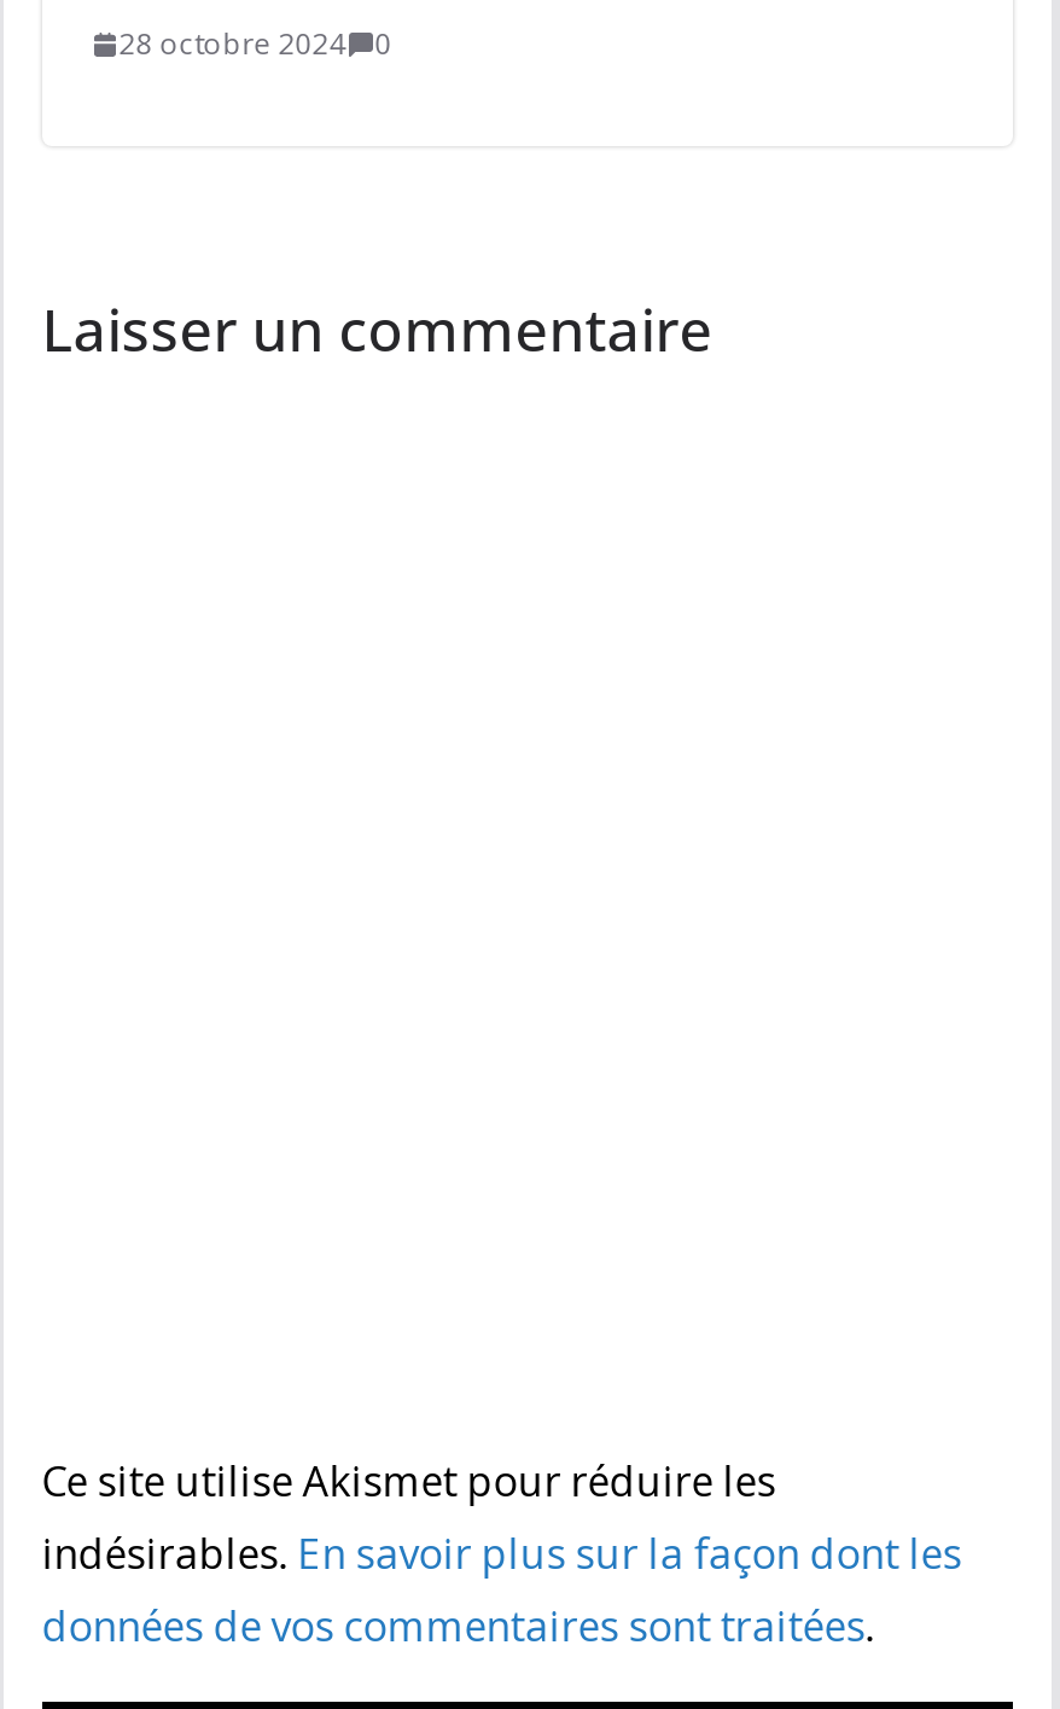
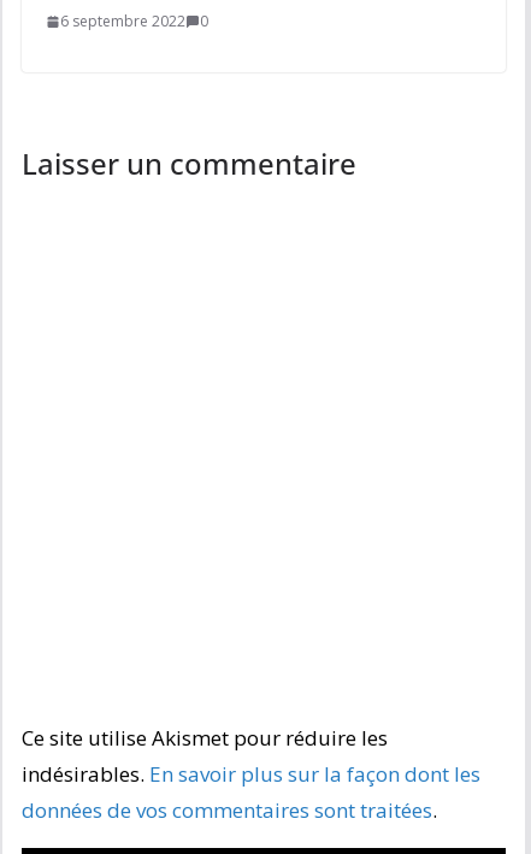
[119,24,392,65] 28 octobre 2024 0 -> [60,11,208,32] 6 septembre 2022 0

